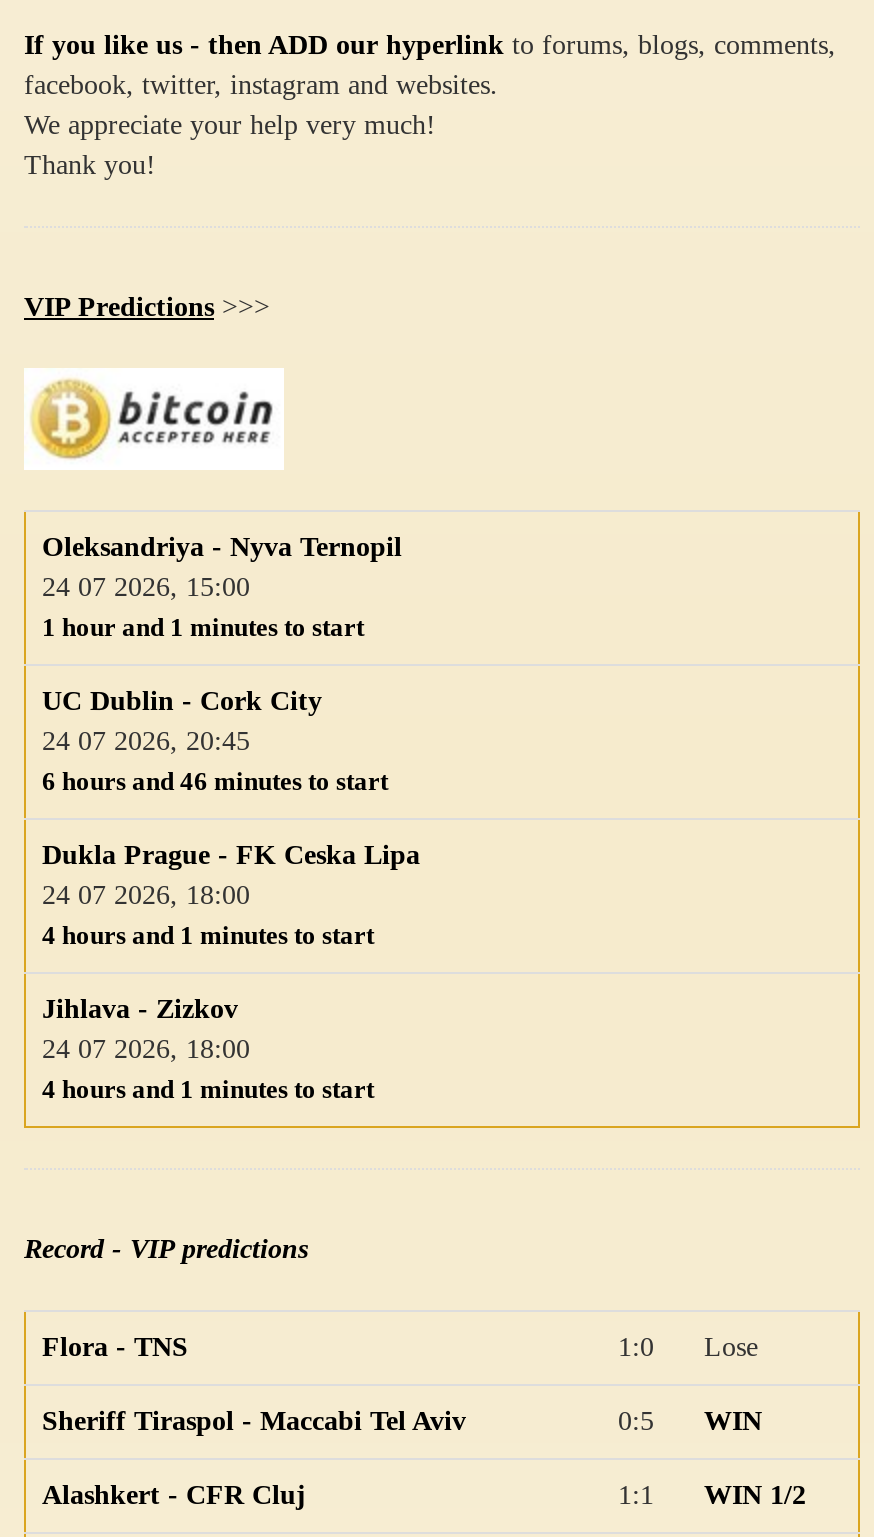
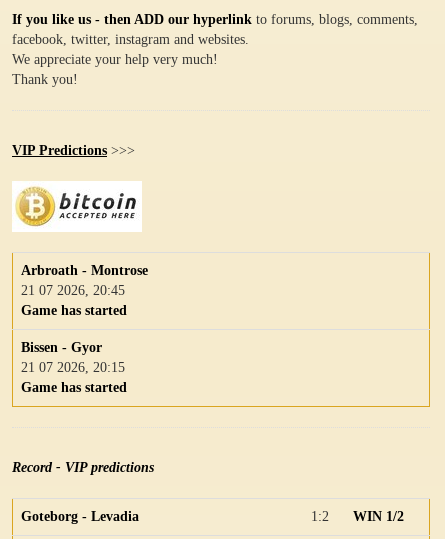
[42,532,420,1104] Oleksandriya - Nyva Ternopil | 24 07 2026, 15:00 | 1 hour and 1 minutes to start | UC Dublin - Cork City | 24 07 2026, 20:45 | 6 hours and 46 minutes to start | Dukla Prague - FK Ceska Lipa | 24 07 2026, 18:00 | 4 hours and 1 minutes to start | Jihlava - Zizkov | 24 07 2026, 18:00 | 4 hours and 1 minutes to start -> [21,263,148,395] Arbroath - Montrose | 21 07 2026, 20:45 | Game has started | Bissen - Gyor | 21 07 2026, 20:15 | Game has started
[42,1332,762,1510] Flora - TNS | 1:0 | Lose | Sheriff Tiraspol - Maccabi Tel Aviv | 0:5 | WIN | Alashkert - CFR Cluj | 1:1 -> [21,509,329,524] Goteborg - Levadia | 1:2

